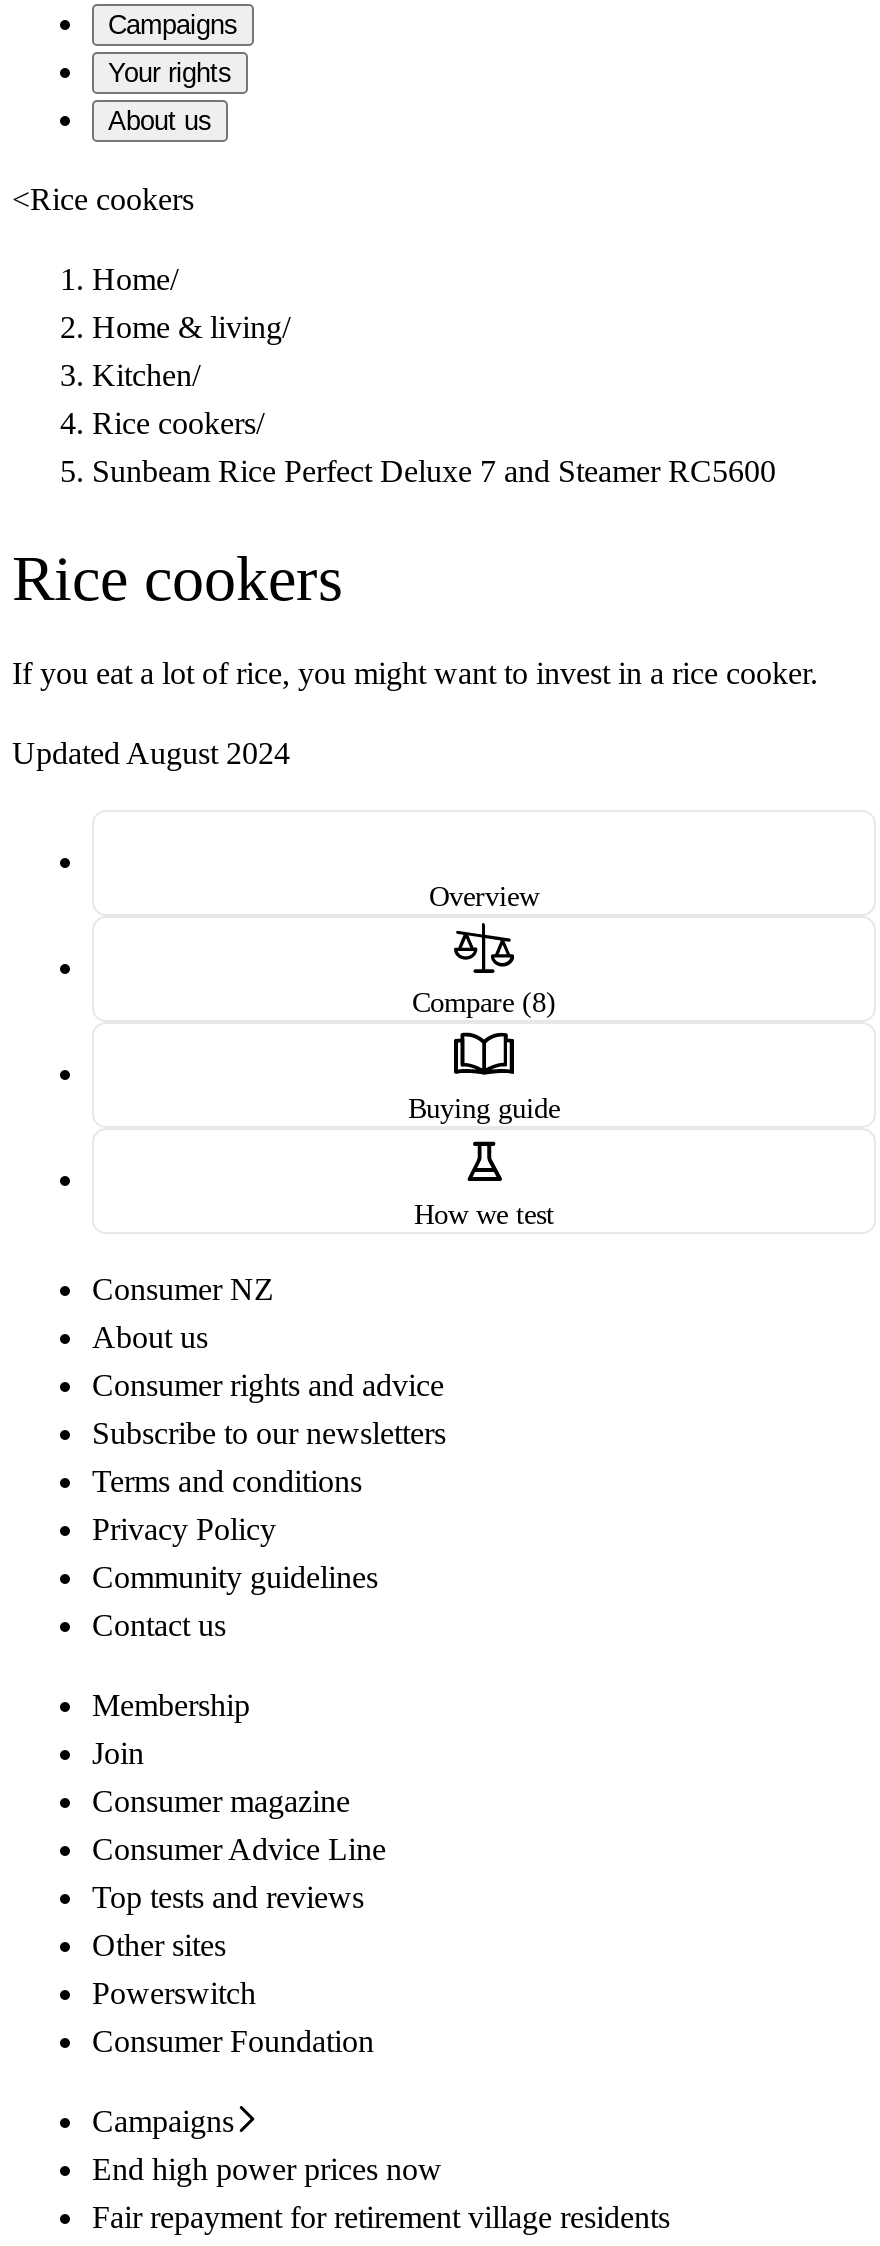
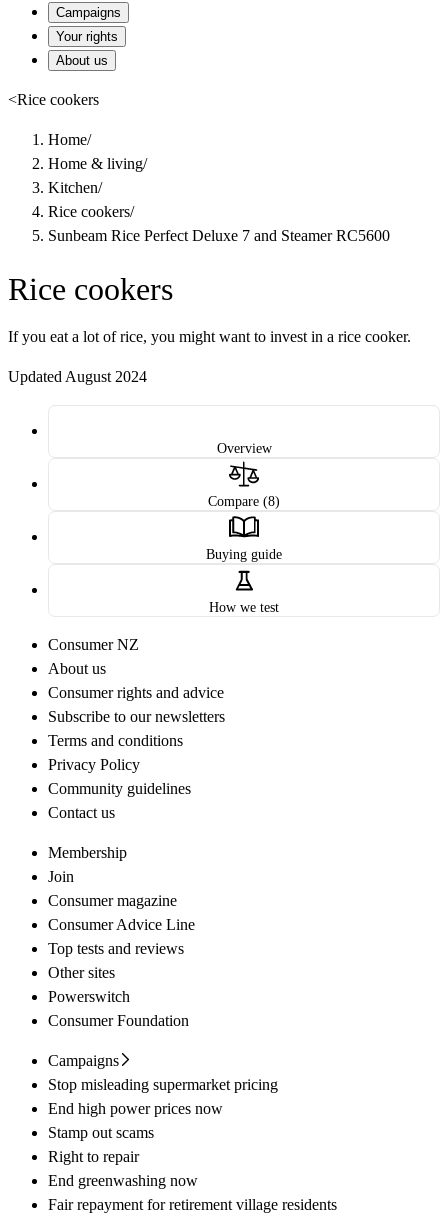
none -> [48,1076,278,1093] Stop misleading supermarket pricing
none -> [48,1124,198,1189] Stamp out scams | Right to repair | End greenwashing now

